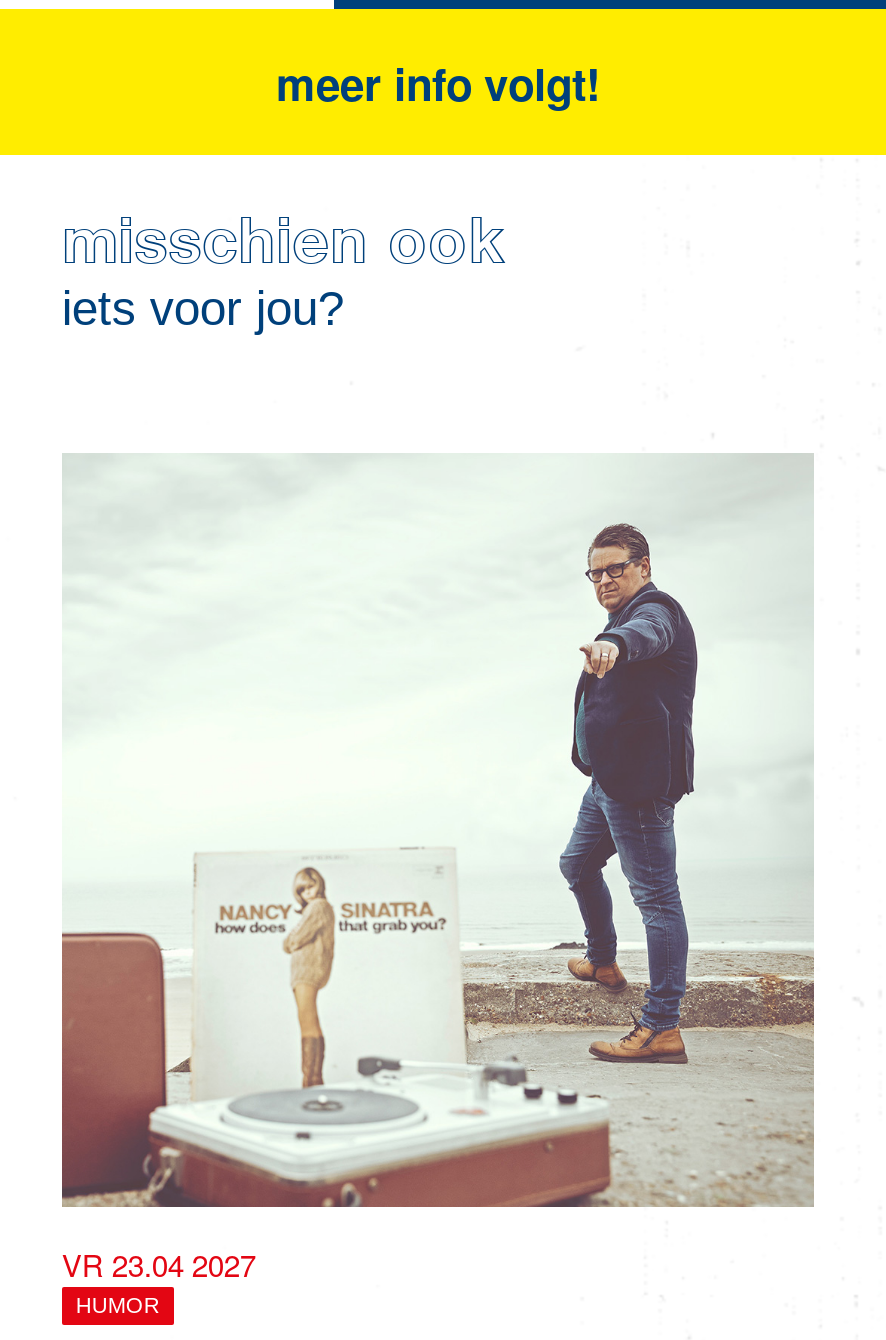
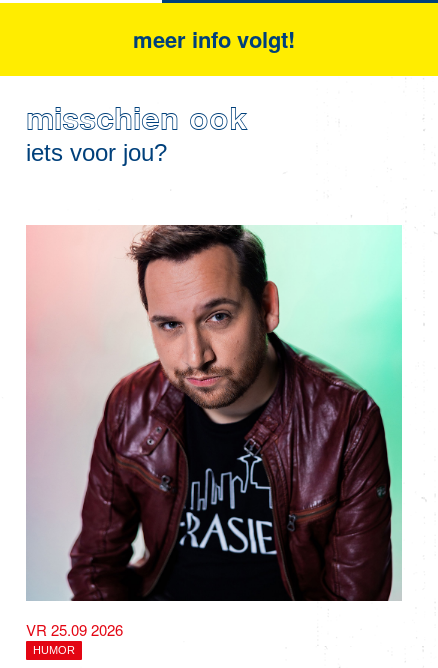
[62,454,816,1285] [image] | VR 23.04 2027 -> [26,224,403,640] [image] | VR 25.09 2026

